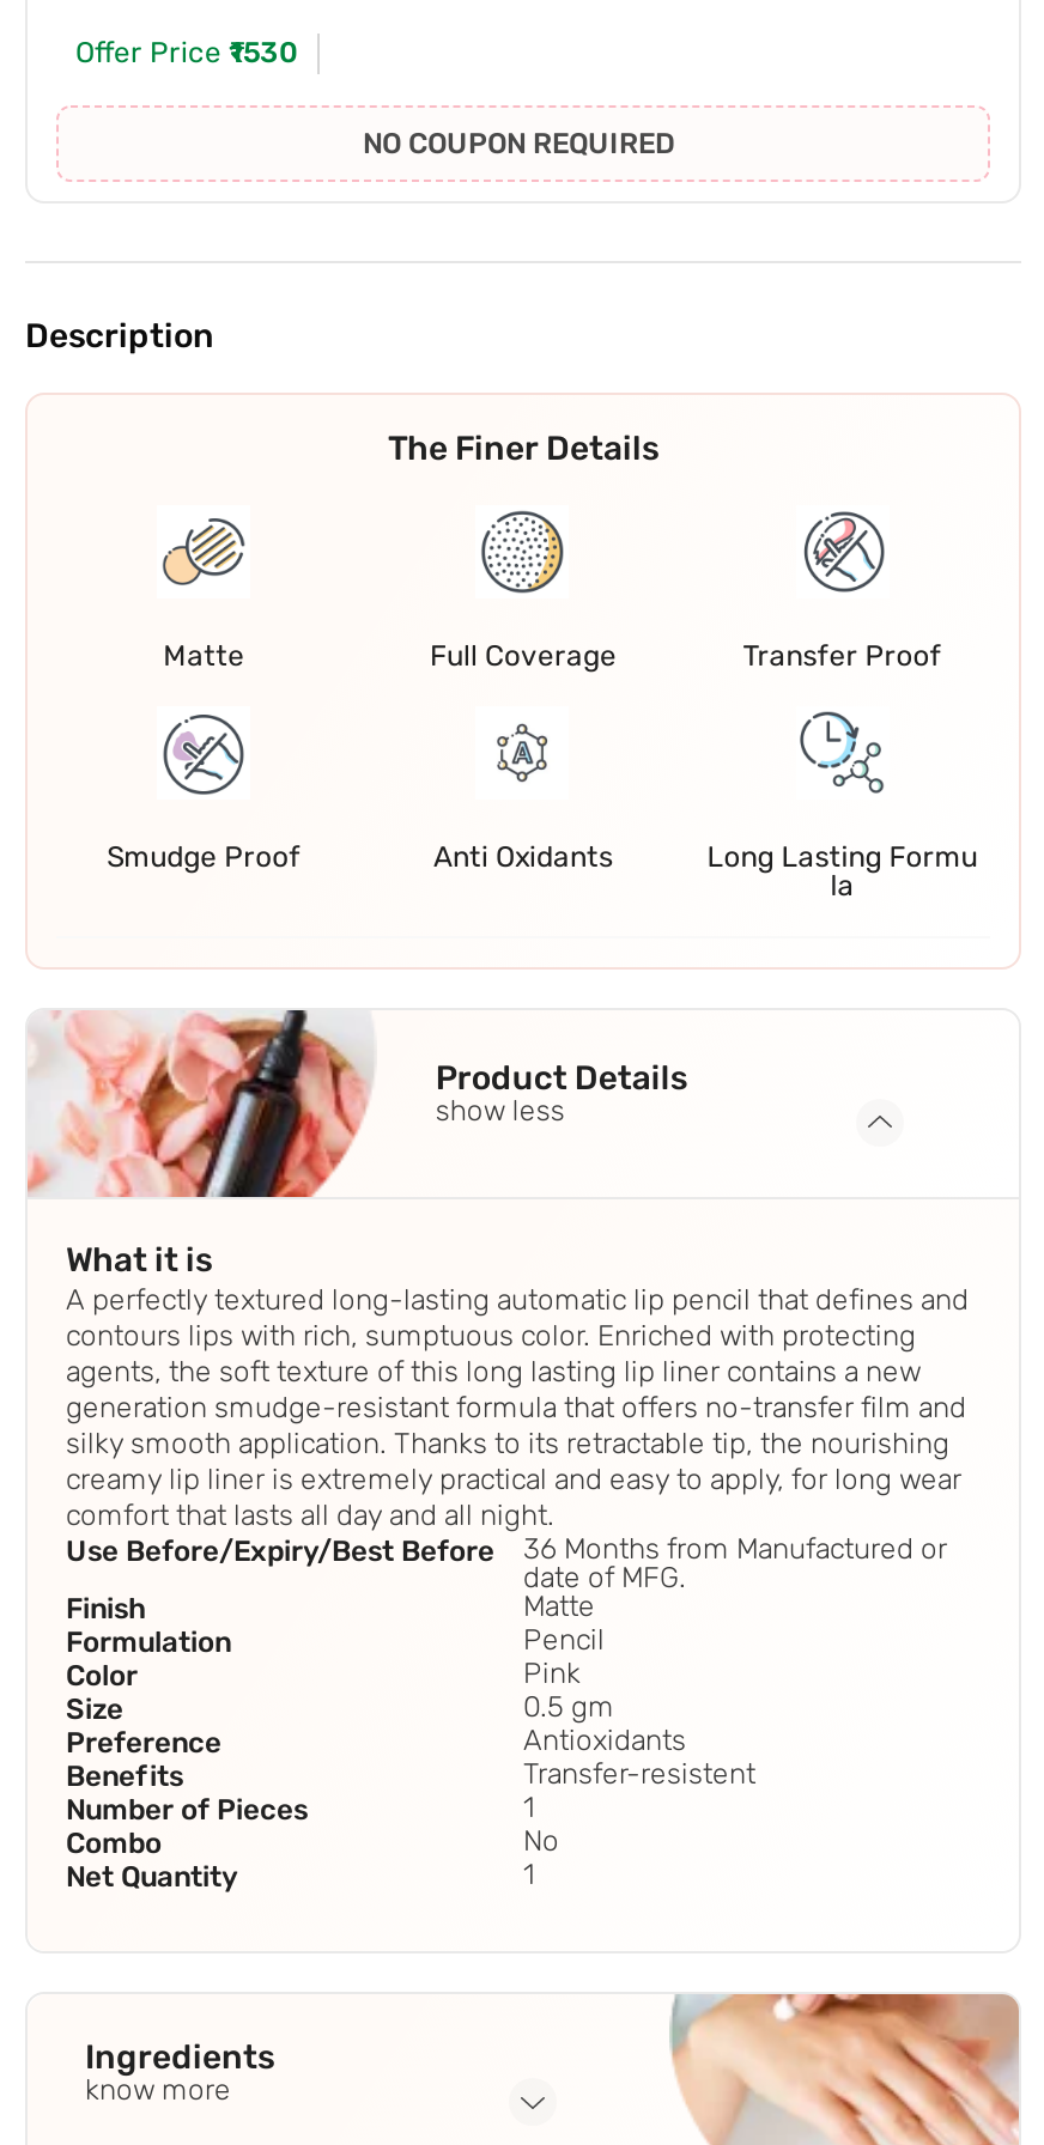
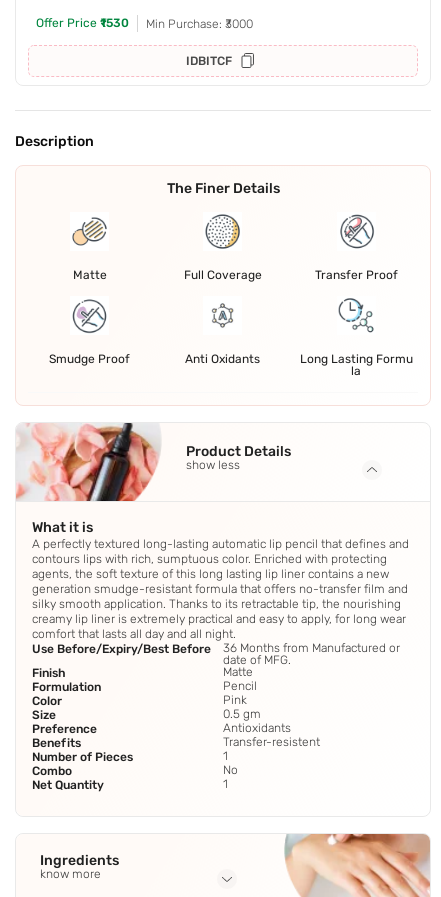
[363,128,674,161] NO COUPON REQUIRED -> [146,17,253,68] Min Purchase: ₹3000 | IDBITCF

